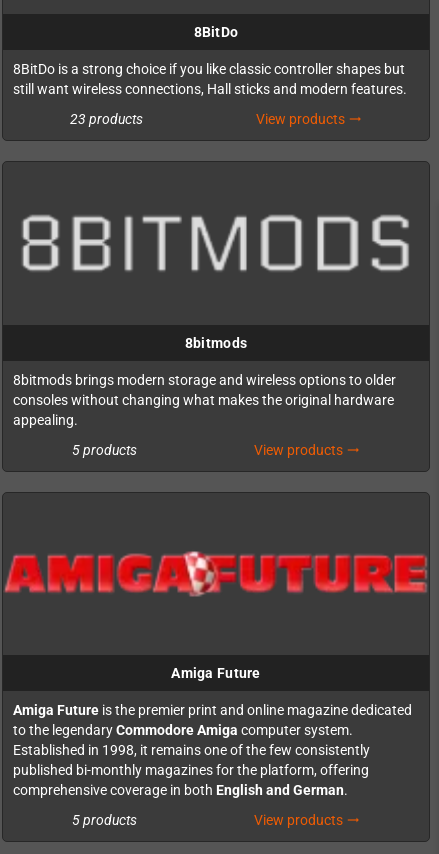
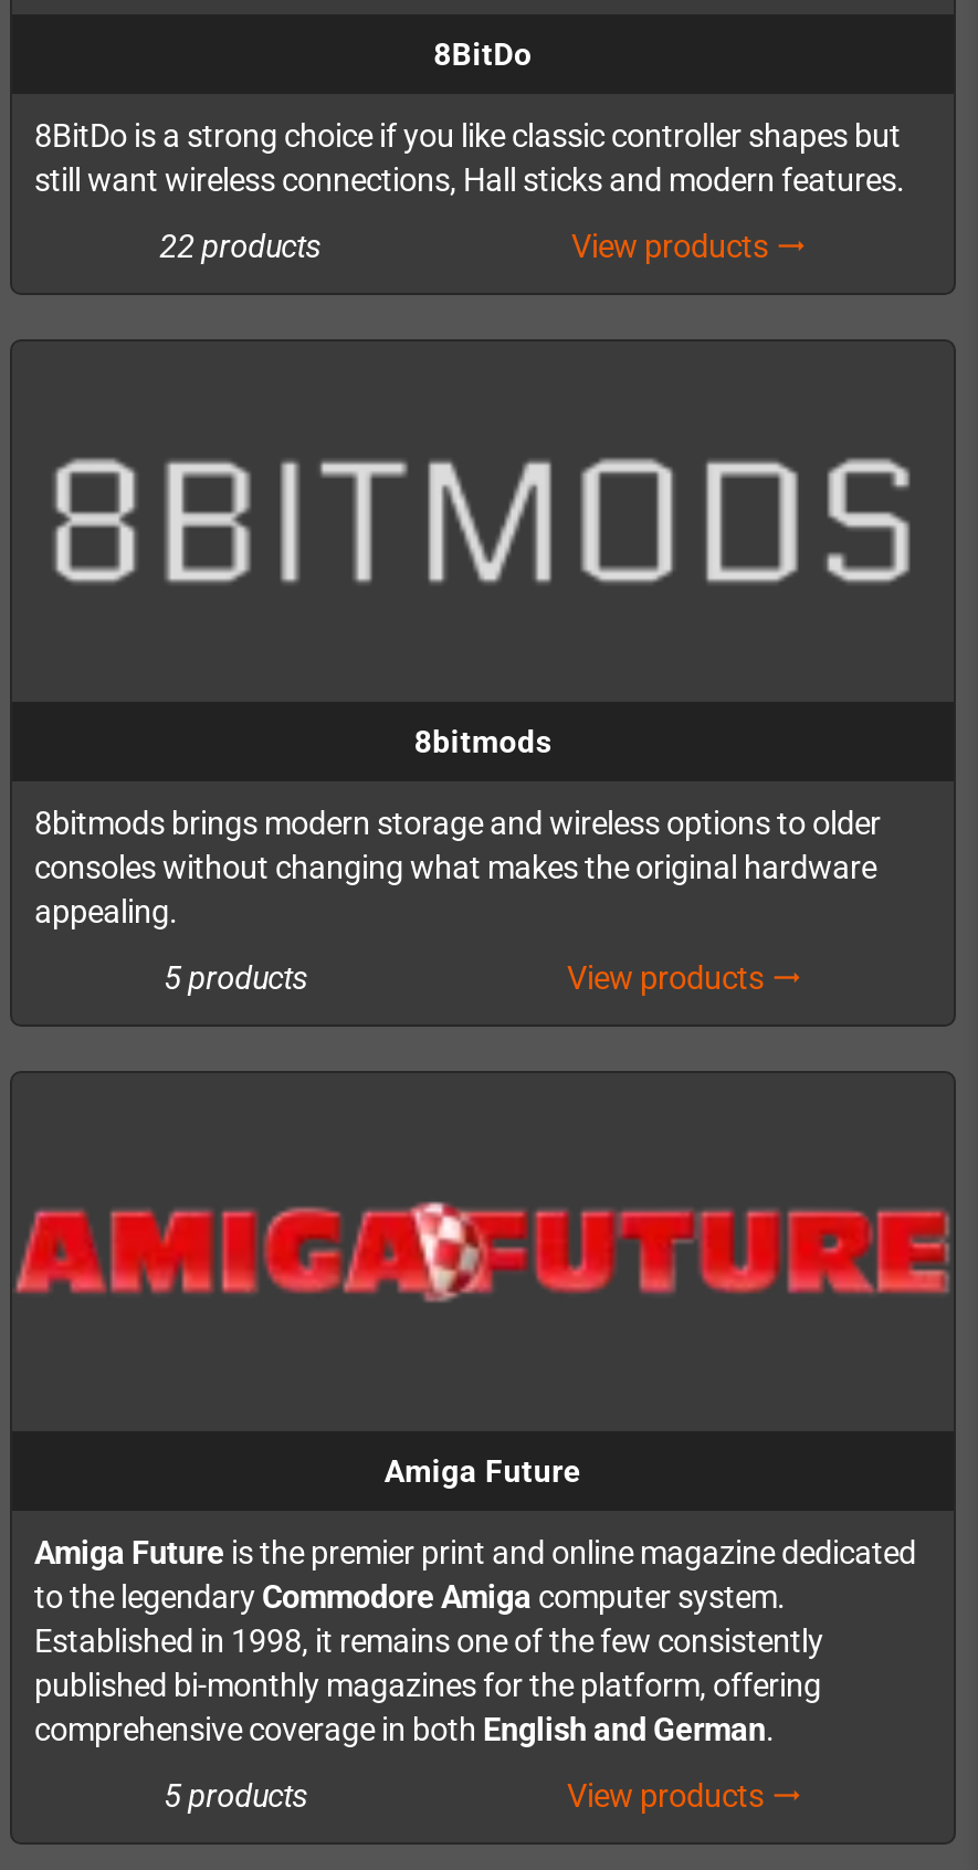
[70,111,143,128] 23 products -> [159,229,321,267] 22 products

